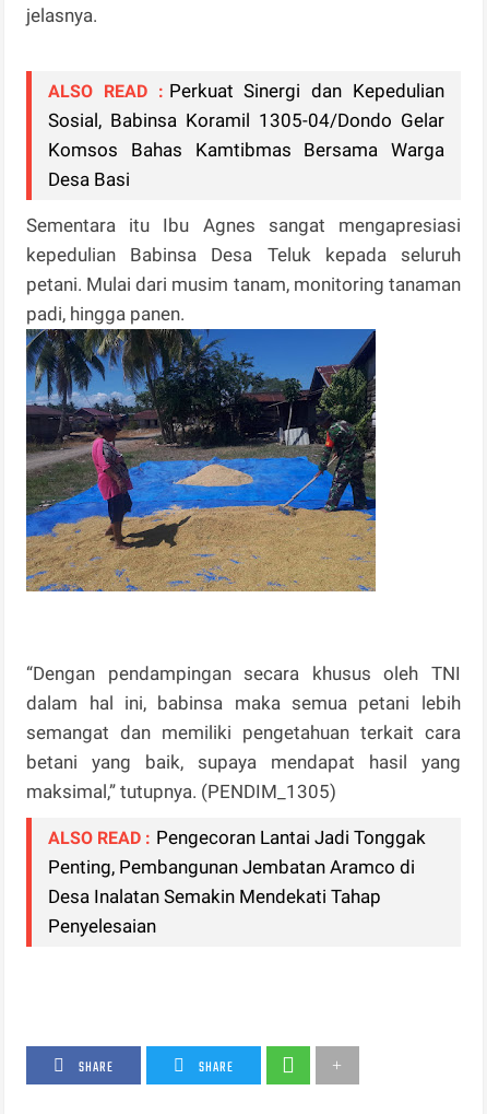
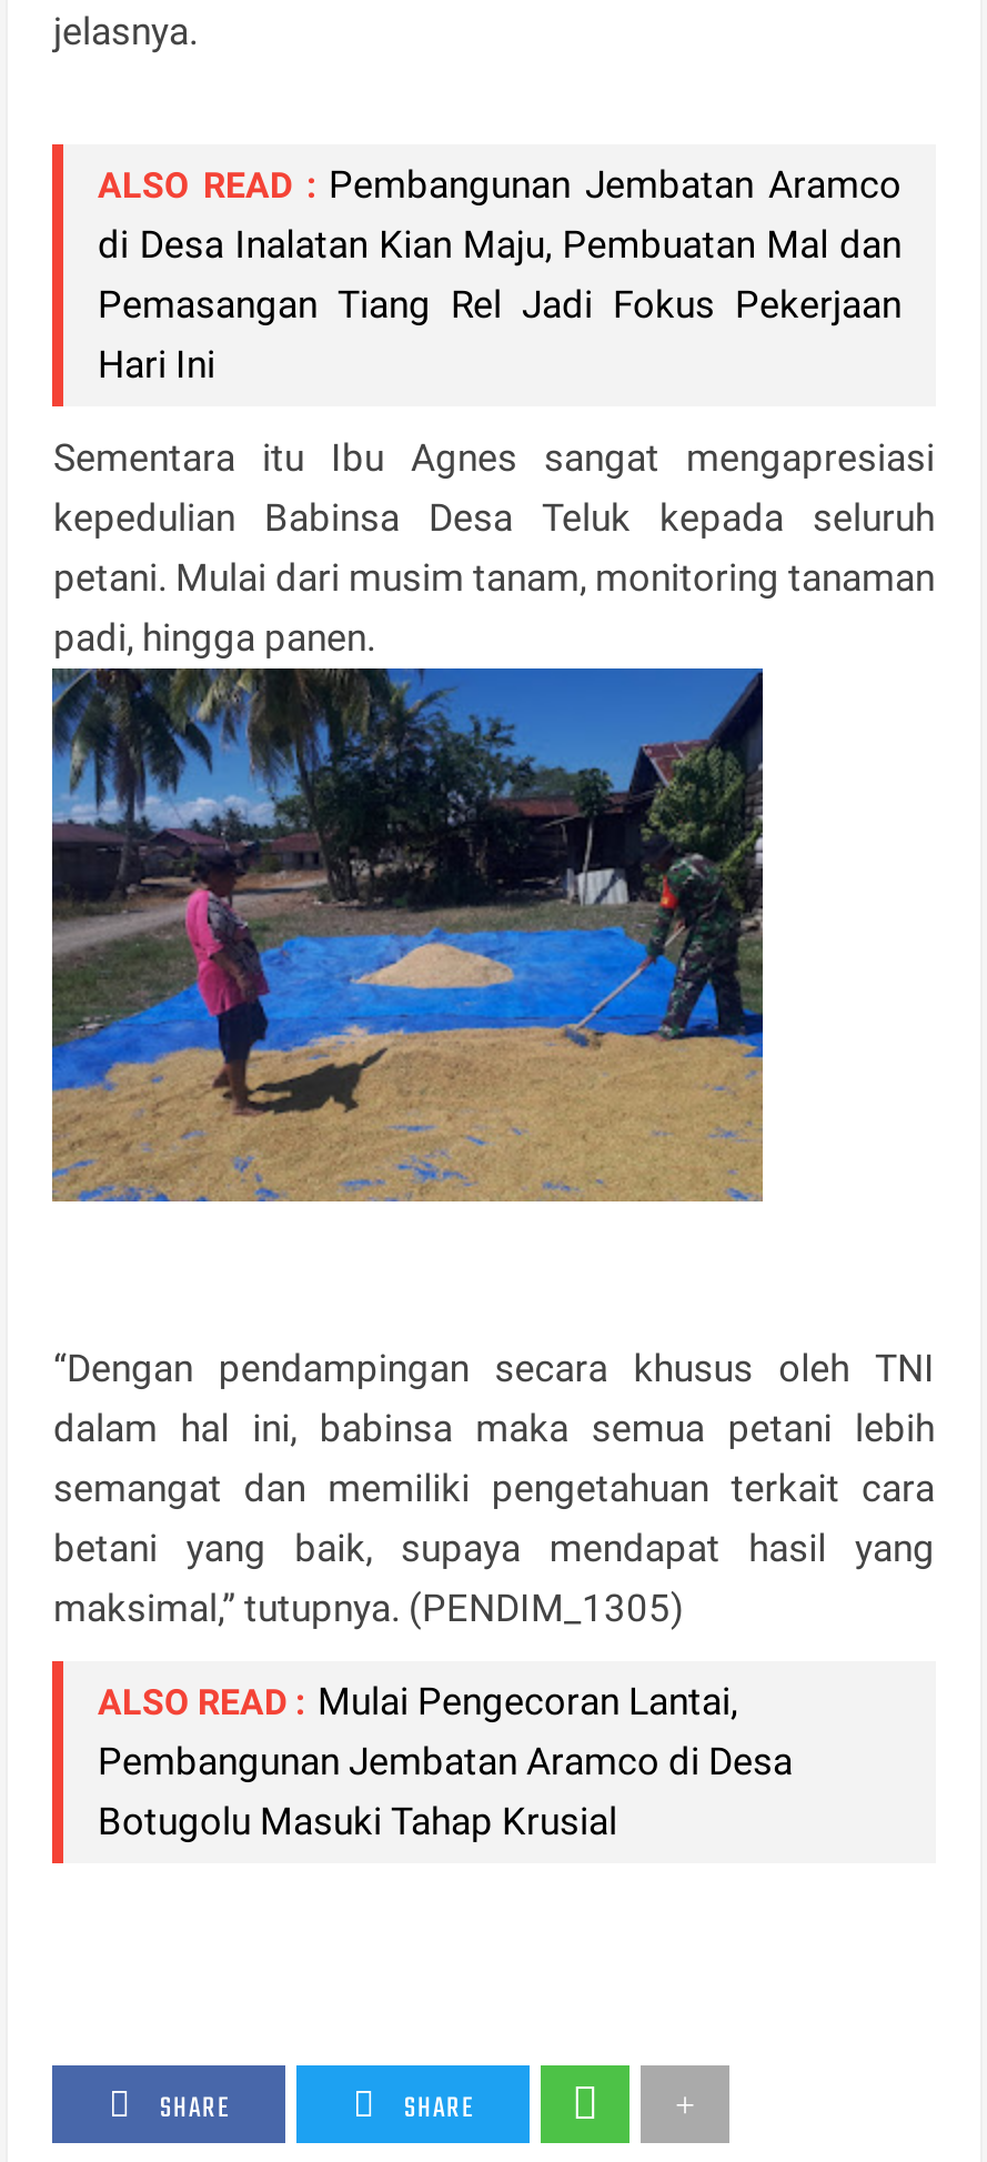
[49,80,444,190] ALSO READ : Perkuat Sinergi dan Kepedulian | Sosial, Babinsa Koramil 1305-04/Dondo Gelar | Komsos Bahas Kamtibmas Bersama Warga | Desa Basi -> [98,163,902,387] ALSO READ : Pembangunan Jembatan Aramco | di Desa Inalatan Kian Maju, Pembuatan Mal dan | Pemasangan Tiang Rel Jadi Fokus Pekerjaan | Hari Ini
[49,827,426,937] ALSO READ : Pengecoran Lantai Jadi Tonggak | Penting, Pembangunan Jembatan Aramco di | Desa Inalatan Semakin Mendekati Tahap | Penyelesaian -> [98,1679,793,1844] ALSO READ : Mulai Pengecoran Lantai, | Pembangunan Jembatan Aramco di Desa | Botugolu Masuki Tahap Krusial

